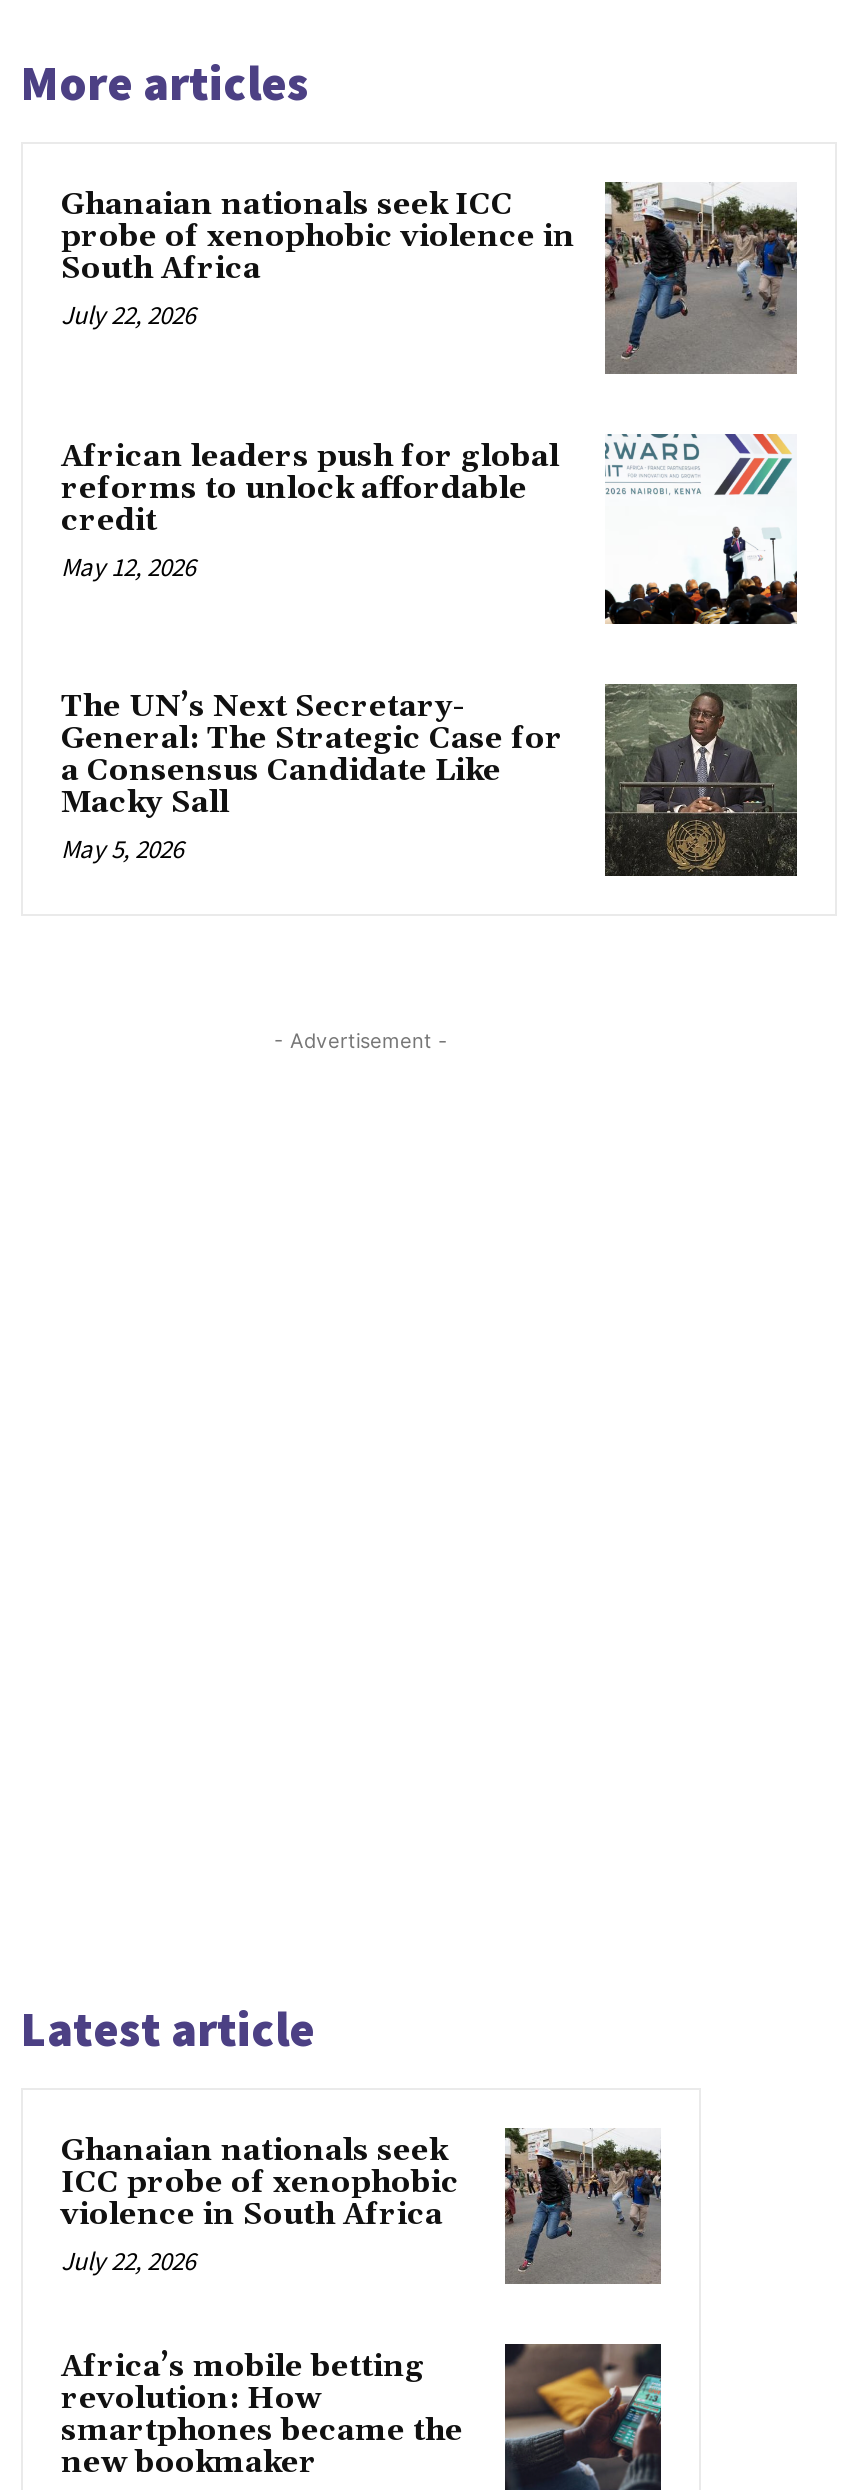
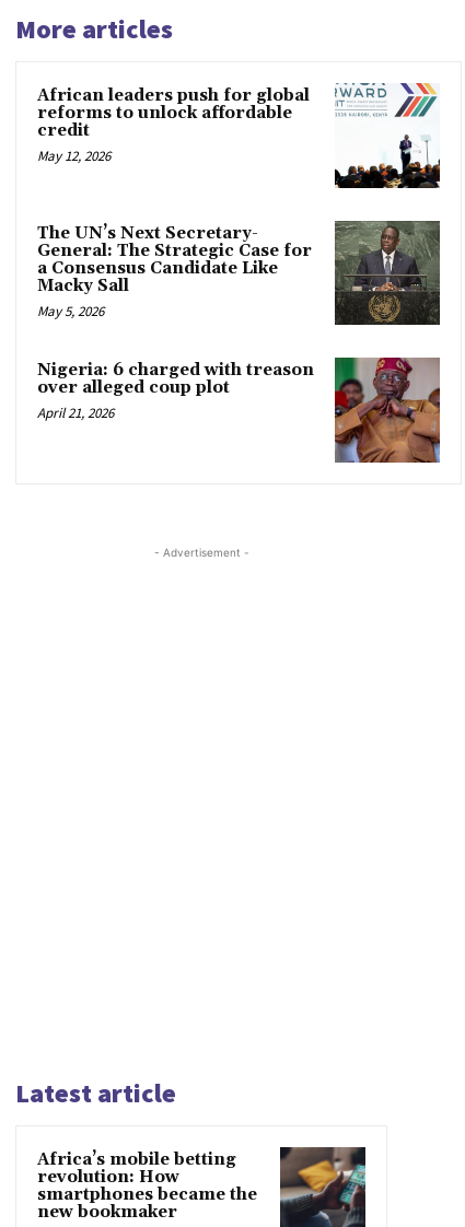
[61,180,799,376] [image] | Ghanaian nationals seek ICC | probe of xenophobic violence in | South Africa | July 22, 2026 -> none
moved [61,430,711,867] -> [37,81,393,320]: [image] | African leaders push for global | reforms to unlock affordable | ... | Macky Sall | May 5, 2026
none -> [37,357,441,464] [image] | Nigeria: 6 charged with treason | over alleged coup plot | April 21, 2026
[61,2126,663,2286] [image] | Ghanaian nationals seek | ICC probe of xenophobic | violence in South Africa | July 22, 2026 -> none

